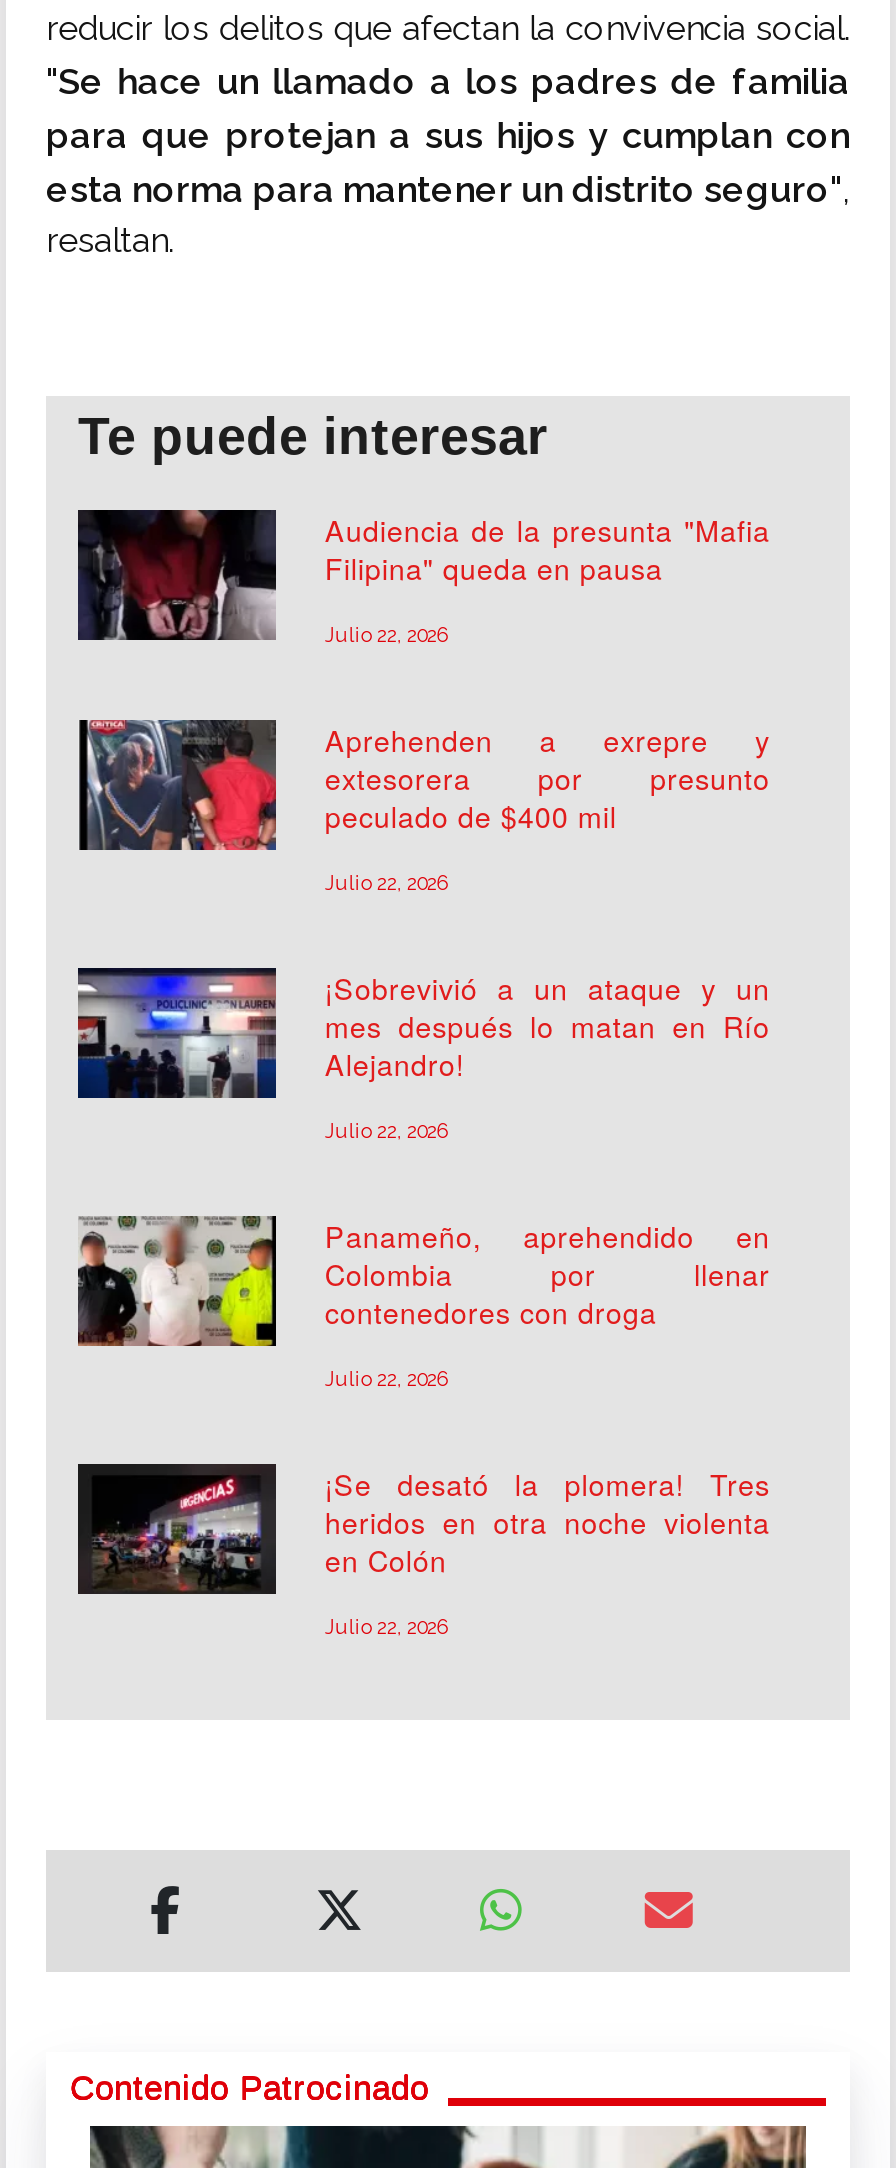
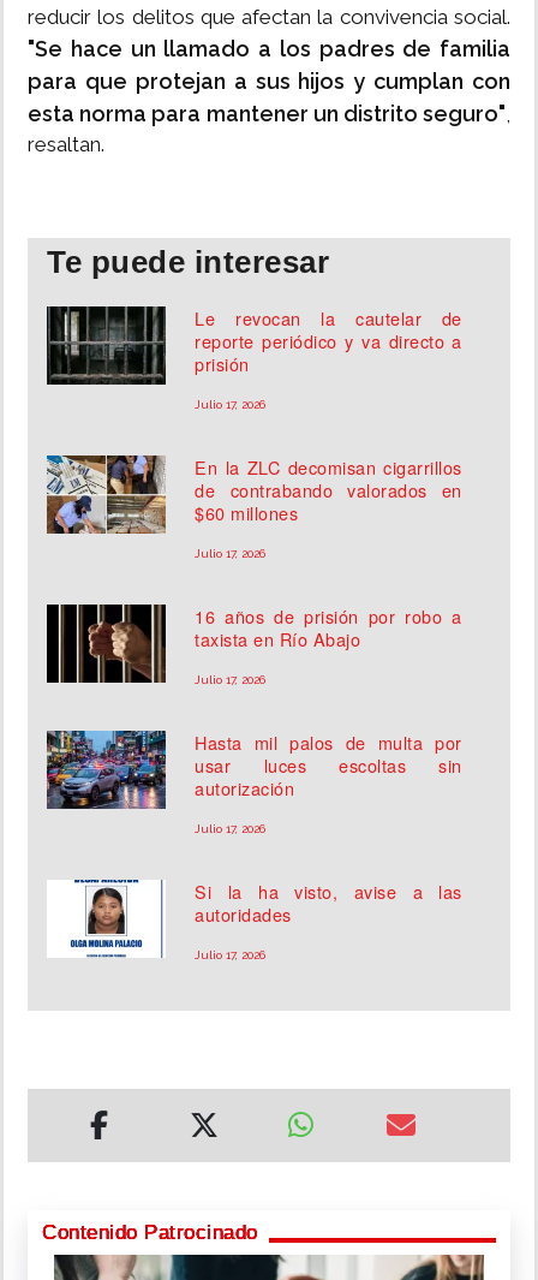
[80,508,770,640] [image] | Audiencia de la presunta "Mafia | Filipina" queda en pausa -> [47,306,462,385] [image] | Le revocan la cautelar de | reporte periódico y va directo a | prisión
[325,624,447,646] Julio 22, 2026 -> [195,398,266,411] Julio 17, 2026
[78,718,770,888] [image] | Aprehenden a exrepre y | extesorera por presunto | peculado de $400 mil -> [46,433,462,535] [image] | En la ZLC decomisan cigarrillos | de contrabando valorados en | $60 millones
[325,872,447,894] Julio 22, 2026 -> [195,547,266,560] Julio 17, 2026
[76,966,770,1136] [image] | ¡Sobrevivió a un ataque y un | mes después lo matan en Río | Alejandro! -> [46,582,462,684] [image] | 16 años de prisión por robo a | taxista en Río Abajo
[325,1120,447,1142] Julio 22, 2026 -> [195,673,266,687] Julio 17, 2026
[78,1214,770,1348] [image] | Panameño, aprehendido en | Colombia por llenar | contenedores con droga -> [46,730,462,810] [image] | Hasta mil palos de multa por | usar luces escoltas sin | autorización
[325,1368,447,1390] Julio 22, 2026 -> [195,822,266,836] Julio 17, 2026
[76,1462,770,1596] [image] | ¡Se desató la plomera! Tres | heridos en otra noche violenta | en Colón -> [47,879,462,958] [image] | Si la ha visto, avise a las | autoridades
[325,1616,447,1638] Julio 22, 2026 -> [195,949,266,962] Julio 17, 2026

